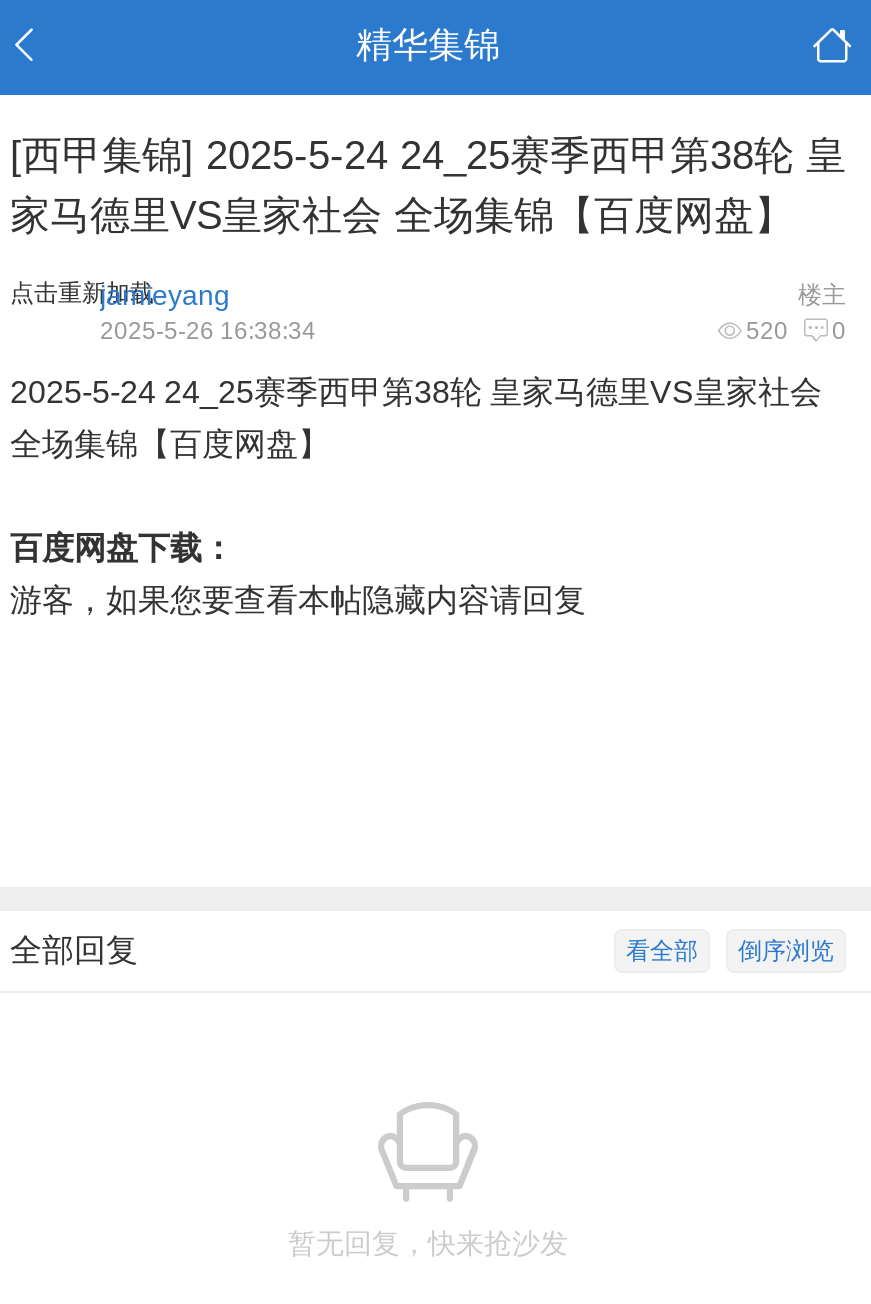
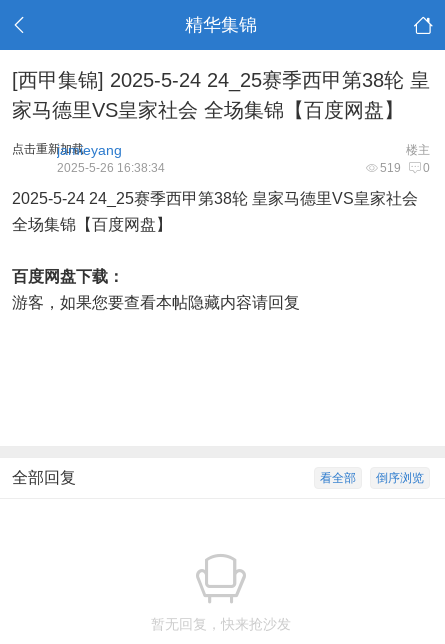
[746,317,846,345] 520 0 -> [380,161,430,175] 519 0

